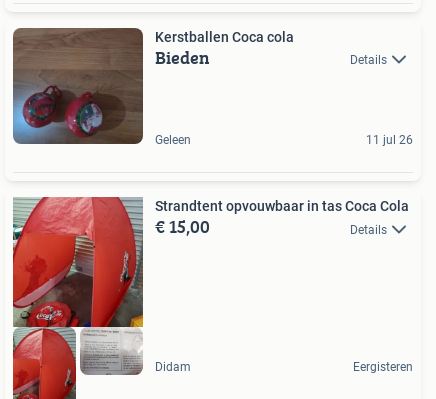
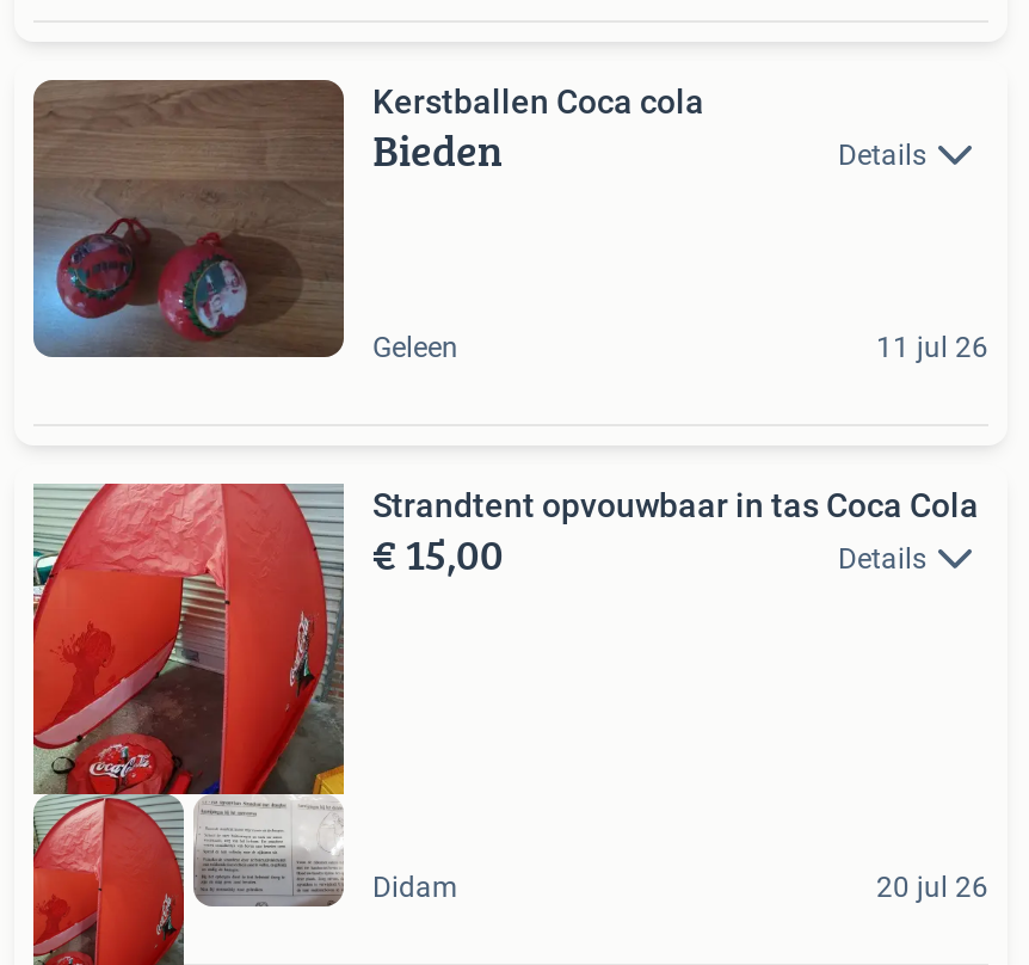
[353,360,413,374] Eergisteren -> [876,871,988,904] 20 jul 26

